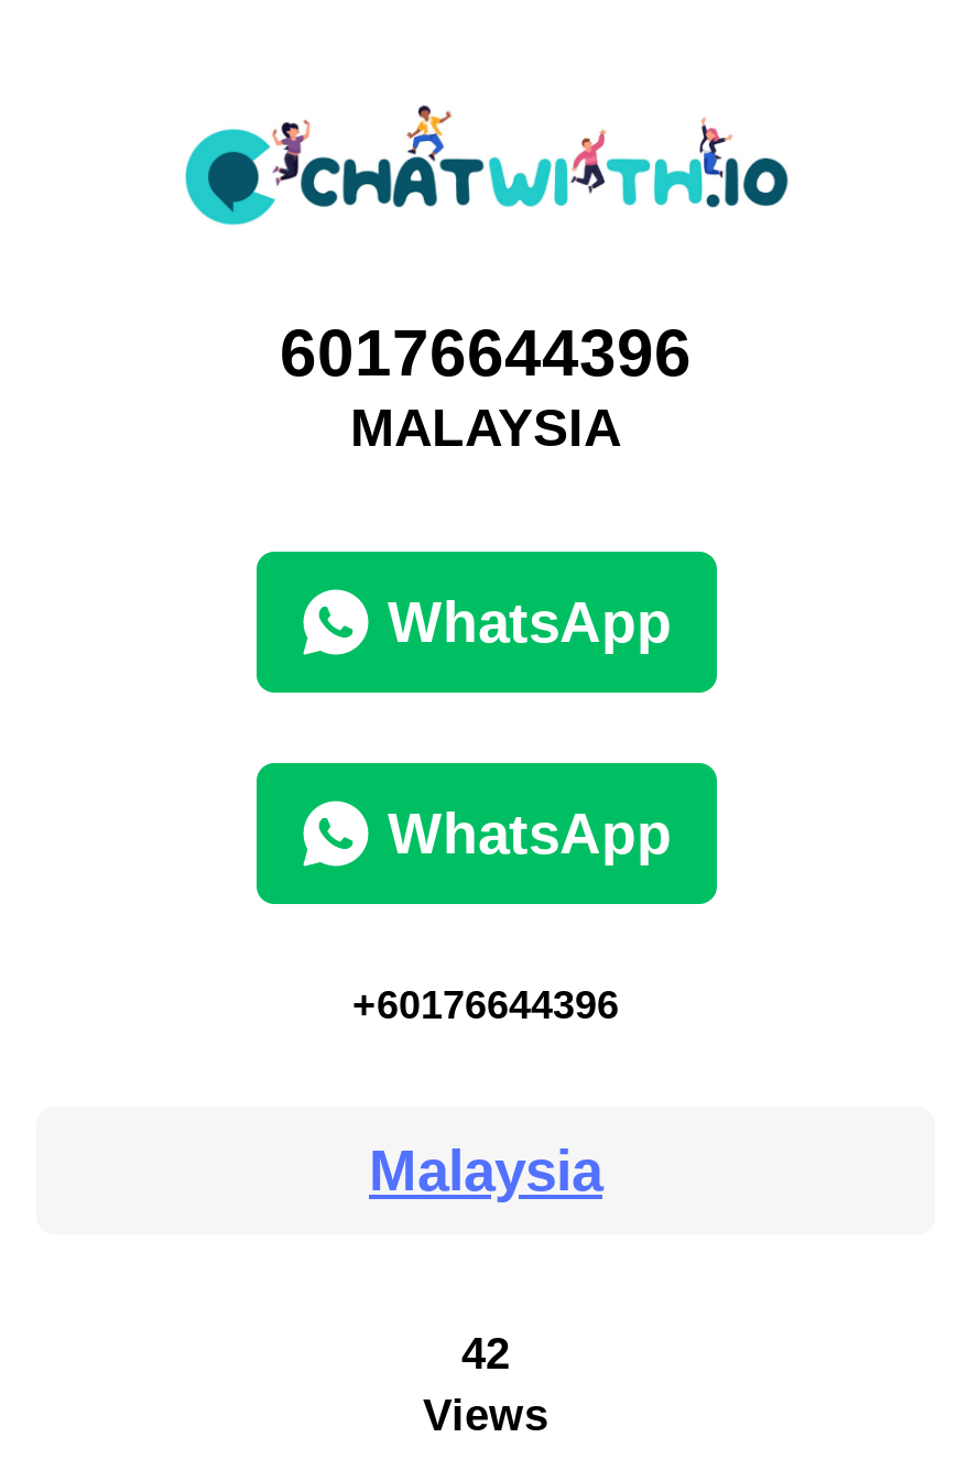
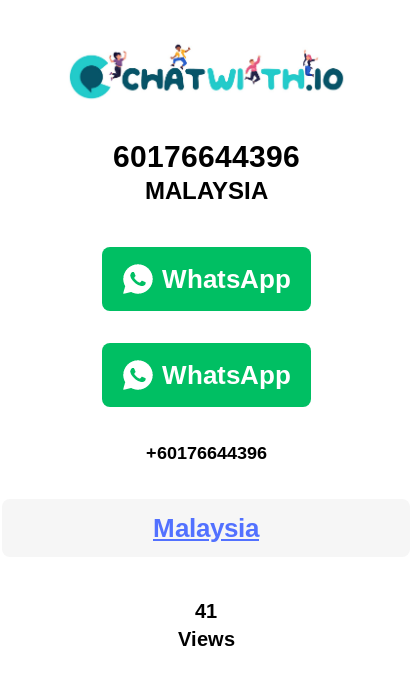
[461,1329,510,1377] 42 -> [195,600,217,622] 41

